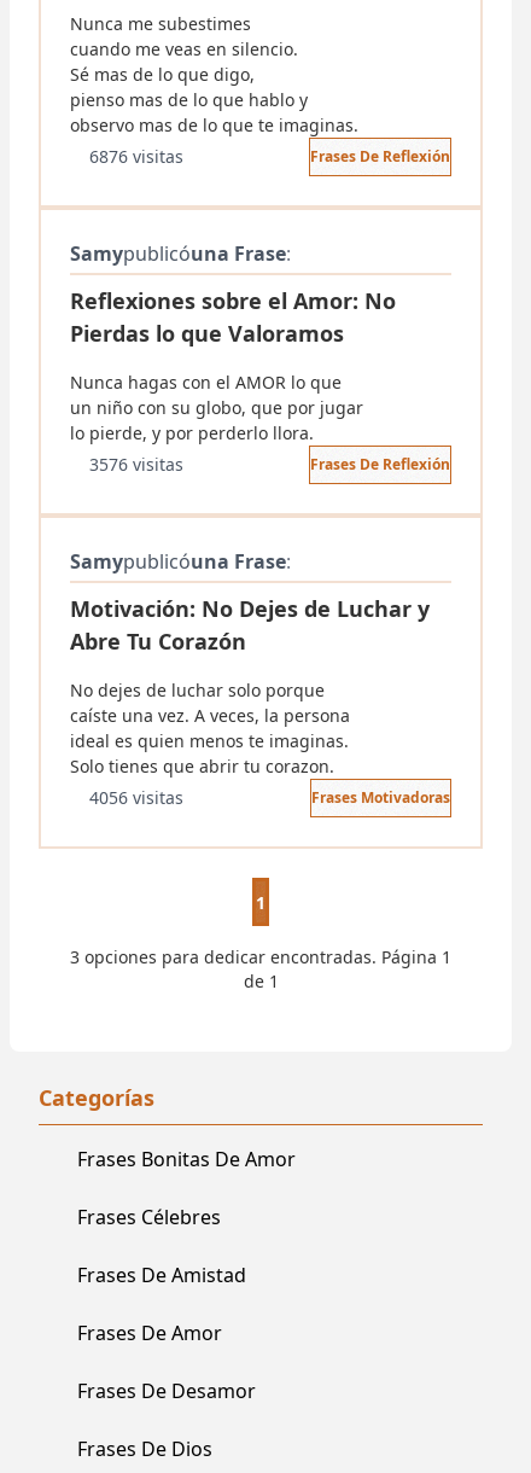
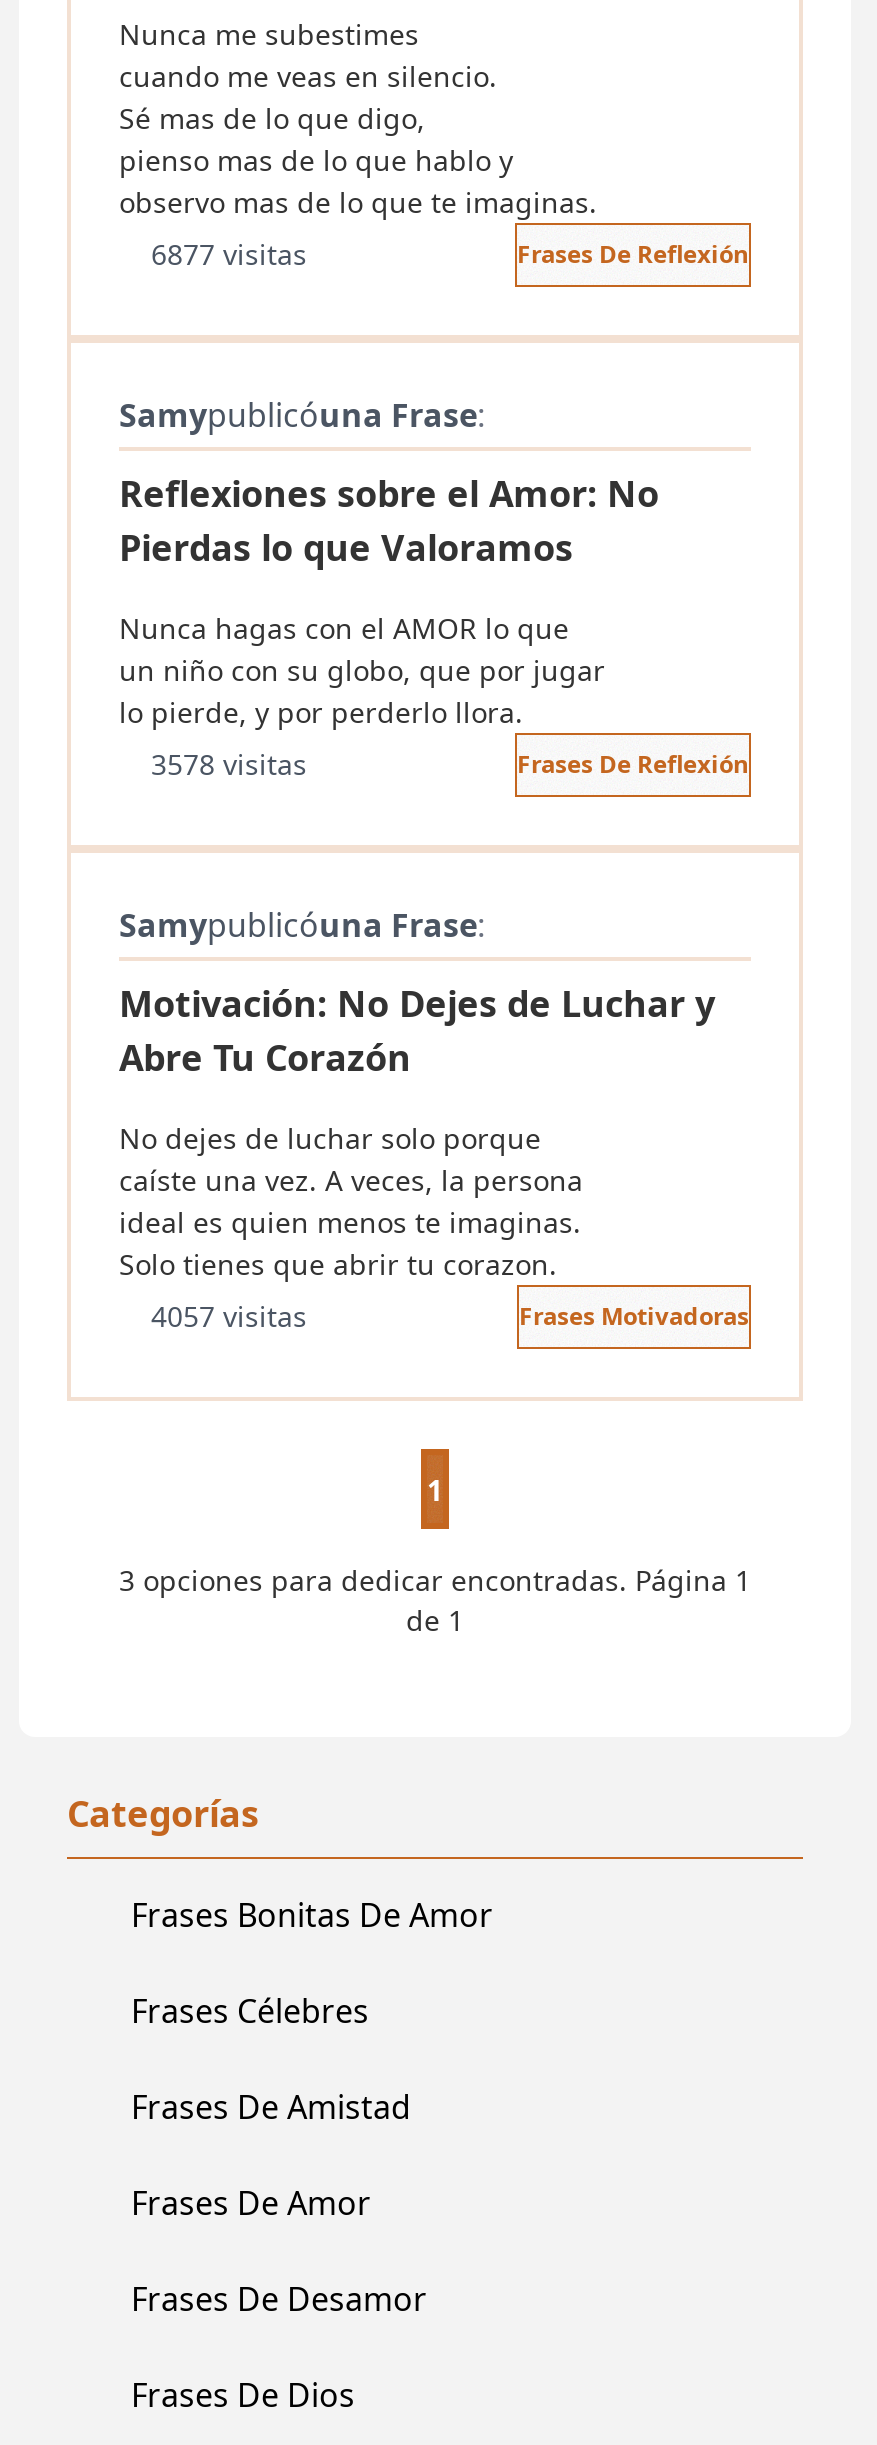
[89,145,183,168] 6876 visitas -> [151,235,307,273] 6877 visitas
[89,453,183,476] 3576 visitas -> [151,745,307,783] 3578 visitas
[89,786,183,809] 4056 visitas -> [151,1297,307,1335] 4057 visitas

